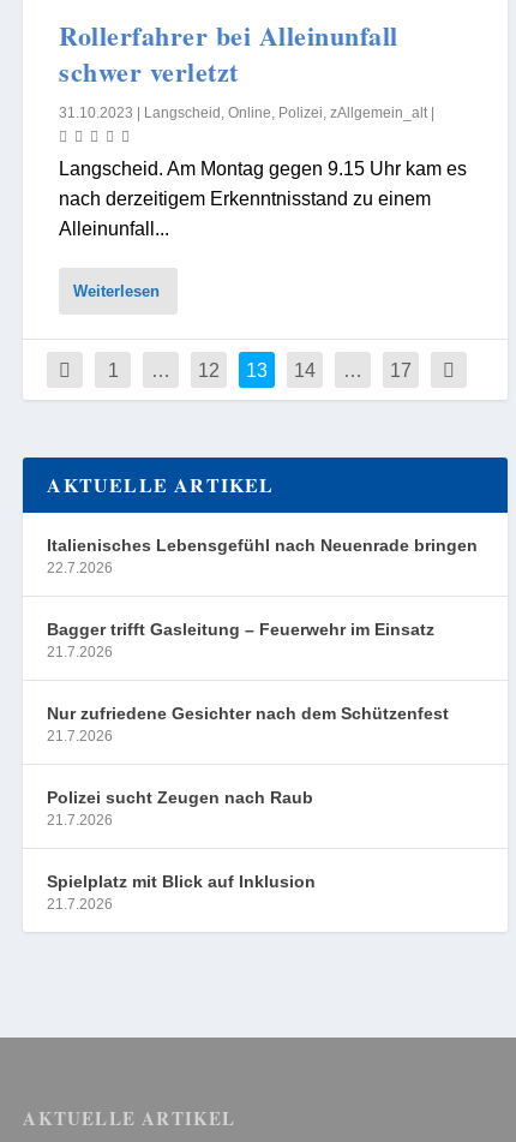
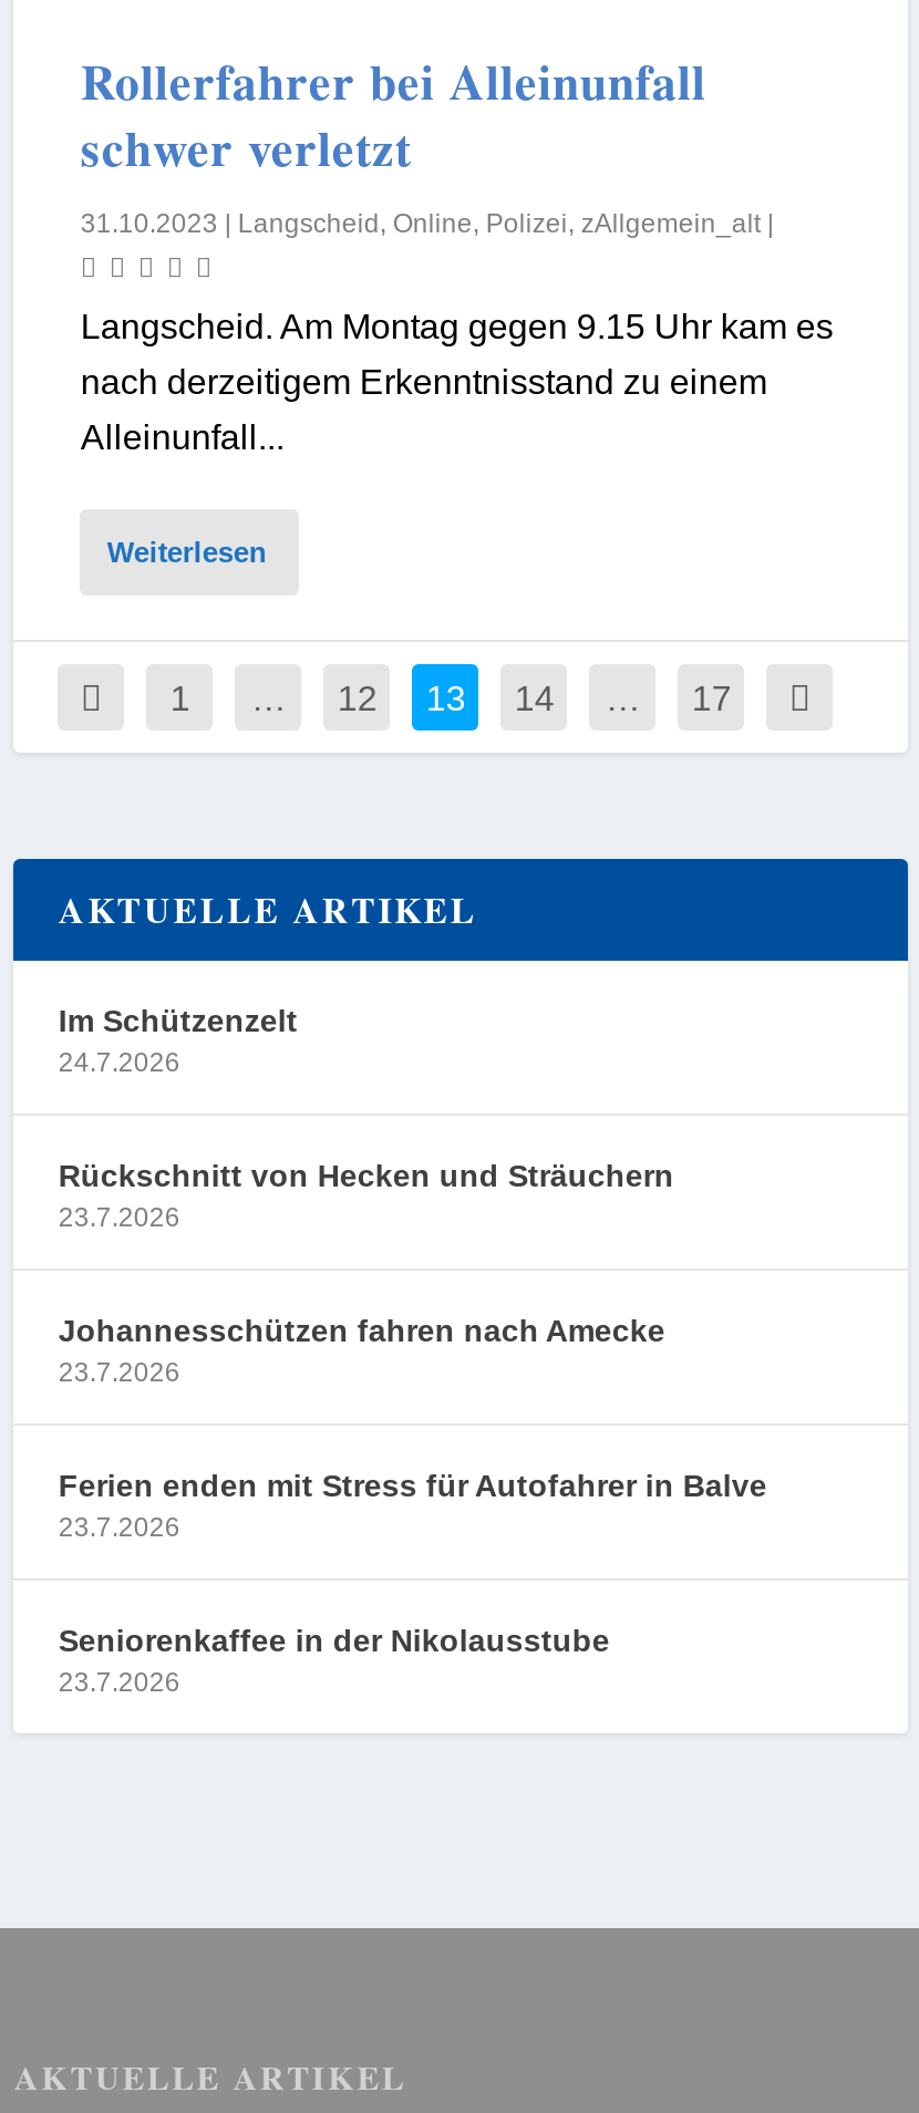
[47,536,478,577] Italienisches Lebensgefühl nach Neuenrade bringen | 22.7.2026 -> [58,1004,298,1079] Im Schützenzelt | 24.7.2026
[47,620,435,661] Bagger trifft Gasleitung – Feuerwehr im Einsatz | 21.7.2026 -> [58,1159,674,1234] Rückschnitt von Hecken und Sträuchern | 23.7.2026
[47,704,449,745] Nur zufriedene Gesichter nach dem Schützenfest | 21.7.2026 -> [58,1314,665,1389] Johannesschützen fahren nach Amecke | 23.7.2026
[47,788,314,829] Polizei sucht Zeugen nach Raub | 21.7.2026 -> [58,1469,767,1544] Ferien enden mit Stress für Autofahrer in Balve | 23.7.2026
[47,872,316,913] Spielplatz mit Blick auf Inklusion | 21.7.2026 -> [58,1624,610,1699] Seniorenkaffee in der Nikolausstube | 23.7.2026

